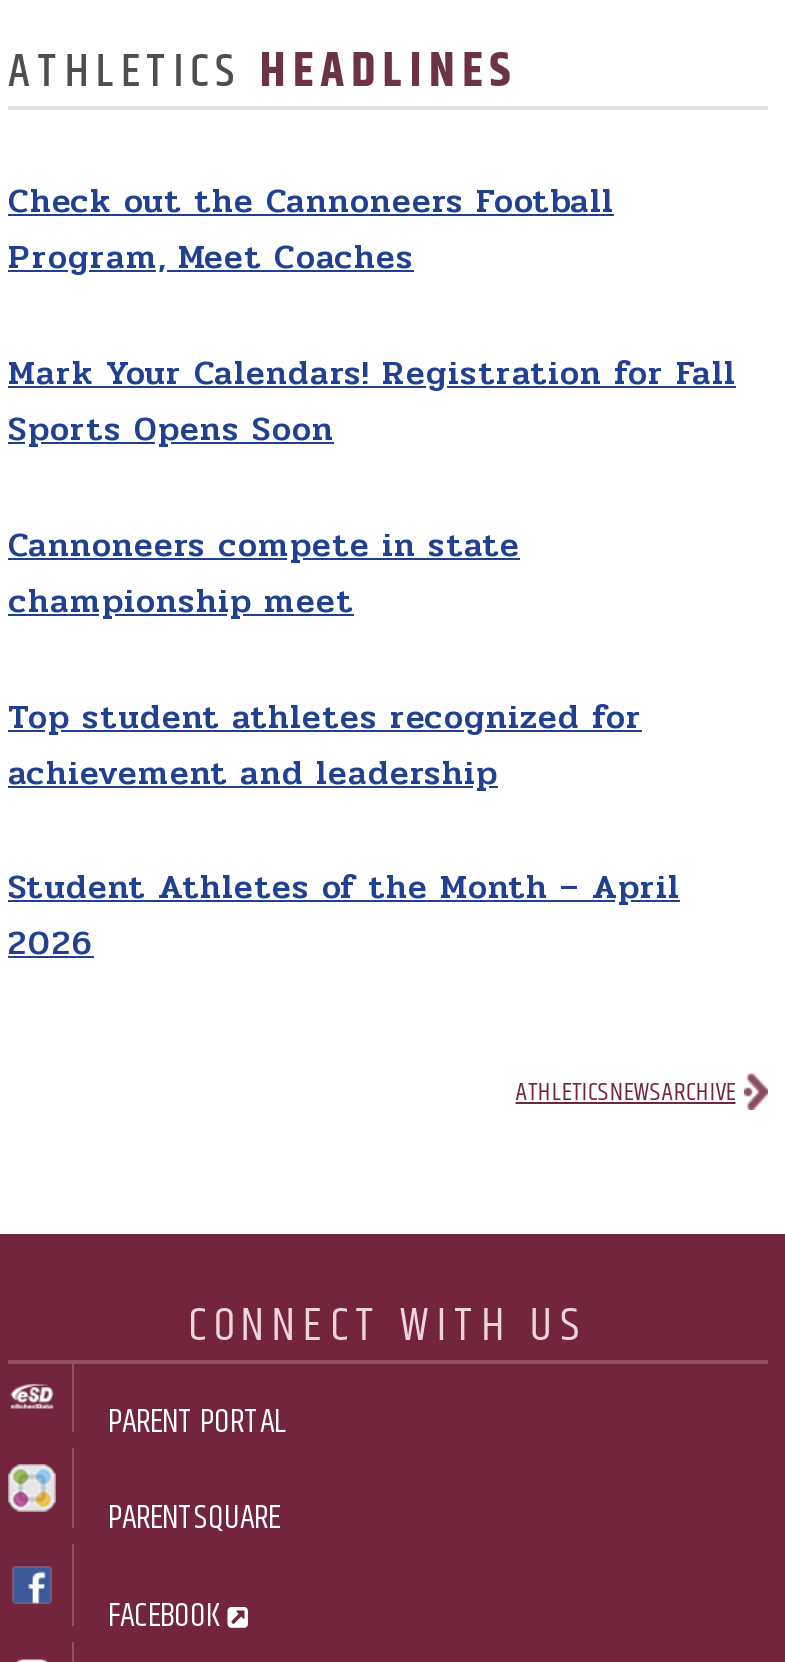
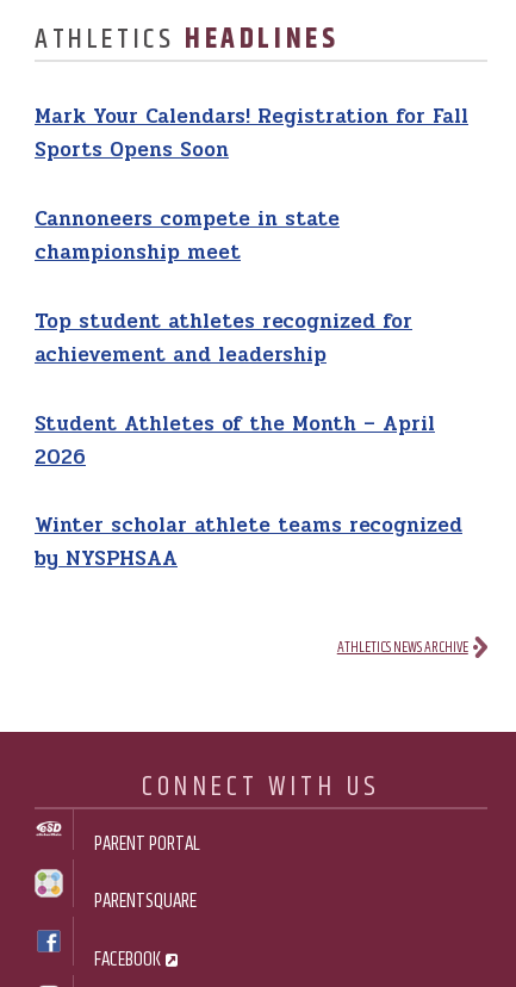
[8,175,614,285] Check out the Cannoneers Football | Program, Meet Coaches -> none
moved [8,346,736,971] -> [35,100,468,473]: Mark Your Calendars! Registration for Fall | Sports Opens Soon | Cannoneers compete in state | championship meet | Top student athletes recognized for | achievement and leadership | Student Athletes of the Month – April | 2026
none -> [35,509,462,575] Winter scholar athlete teams recognized | by NYSPHSAA

